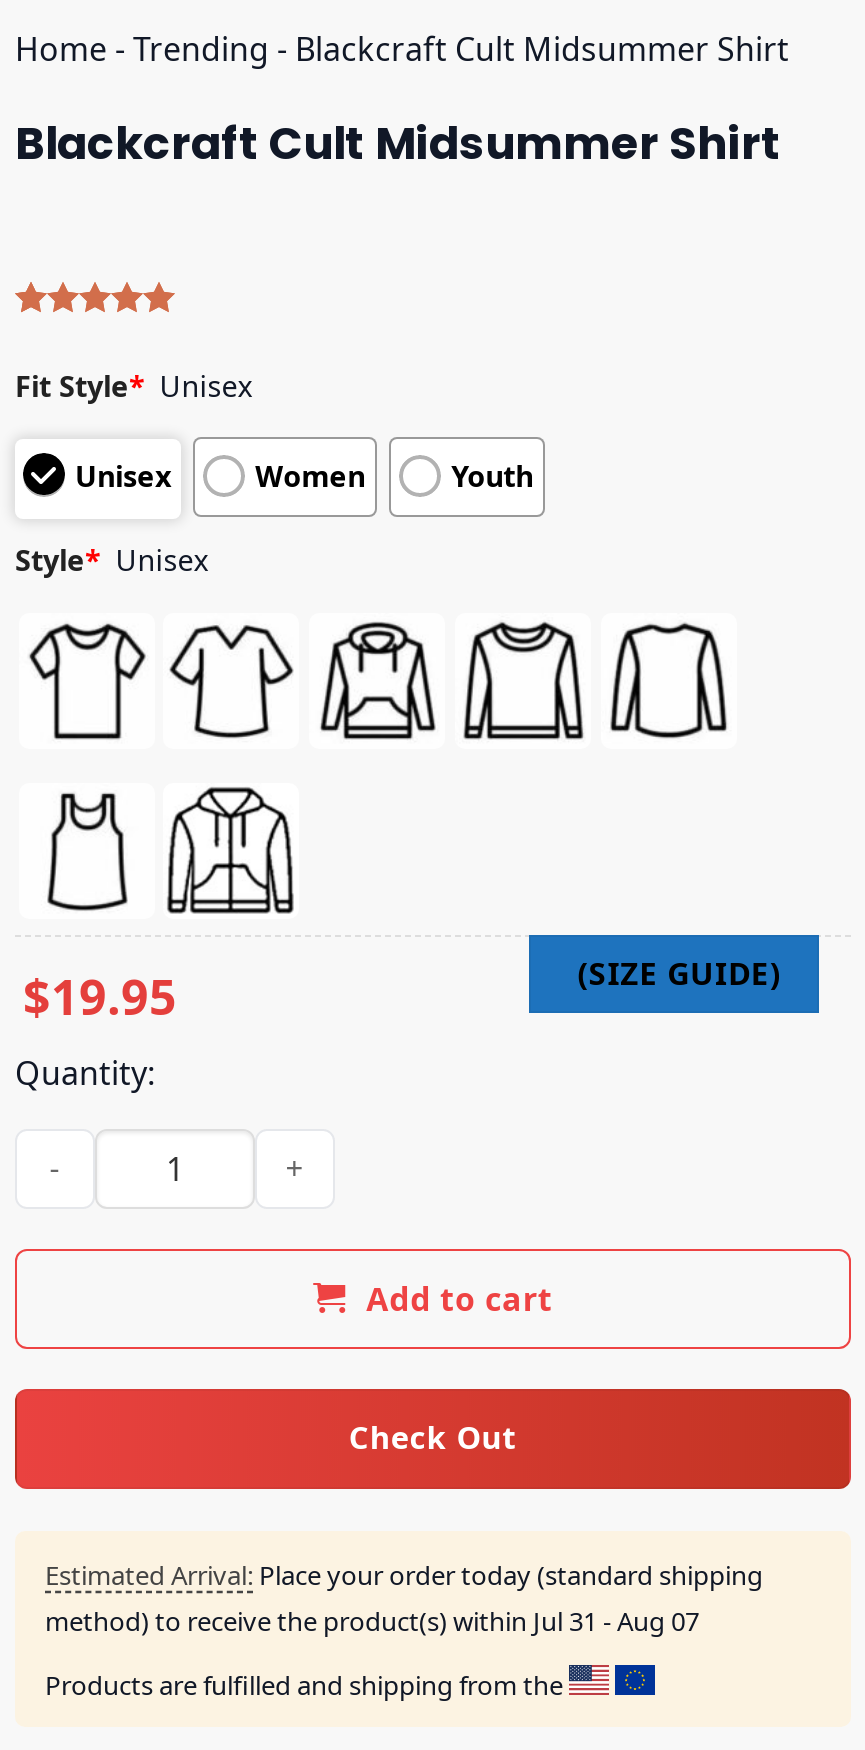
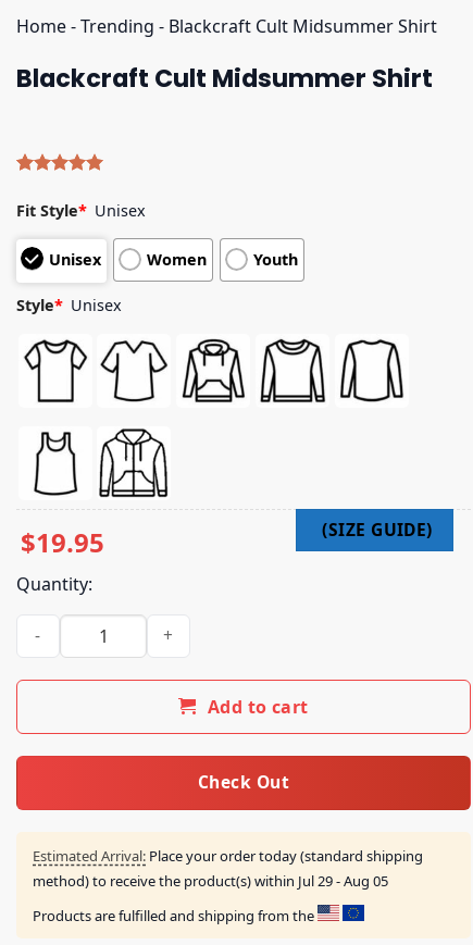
[45,1602,699,1638] method) to receive the product(s) within Jul 31 - Aug 07 -> [33,872,388,891] method) to receive the product(s) within Jul 29 - Aug 05

